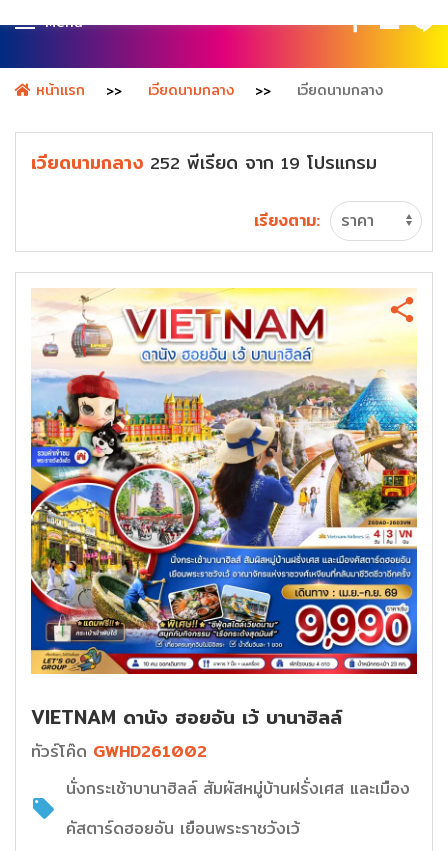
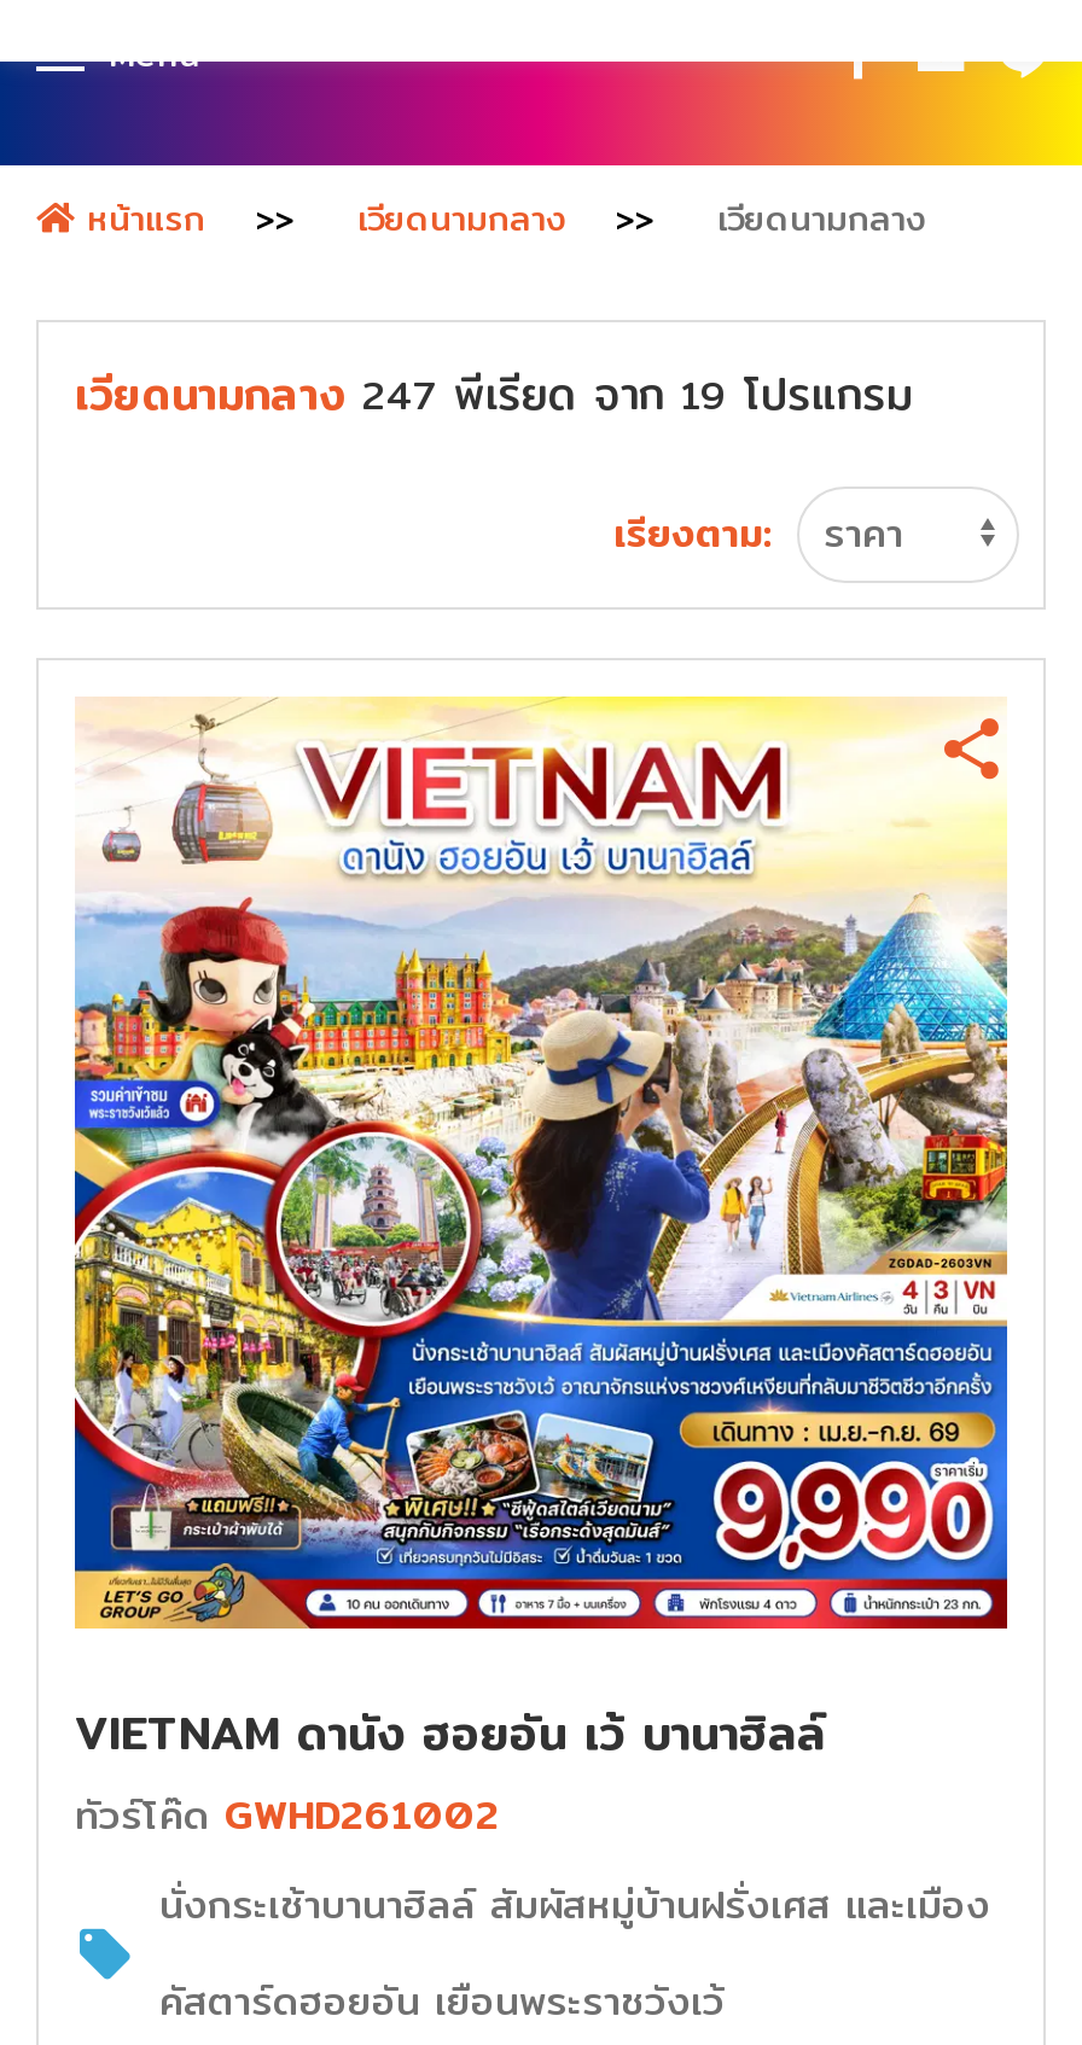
[31,148,377,177] เวียดนามกลาง252พีเรียดจาก19โปรแกรม -> [75,359,913,429] เวียดนามกลาง247พีเรียดจาก19โปรแกรม

